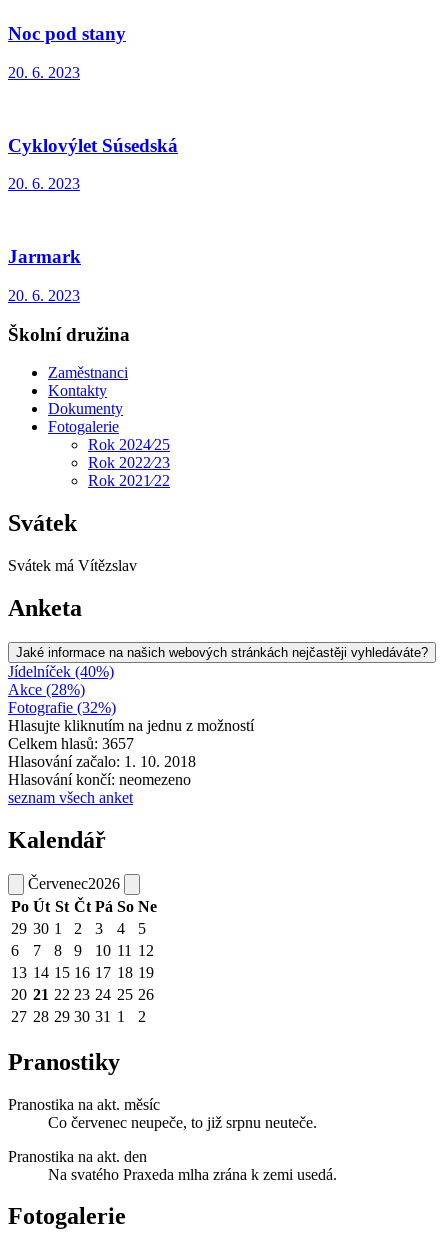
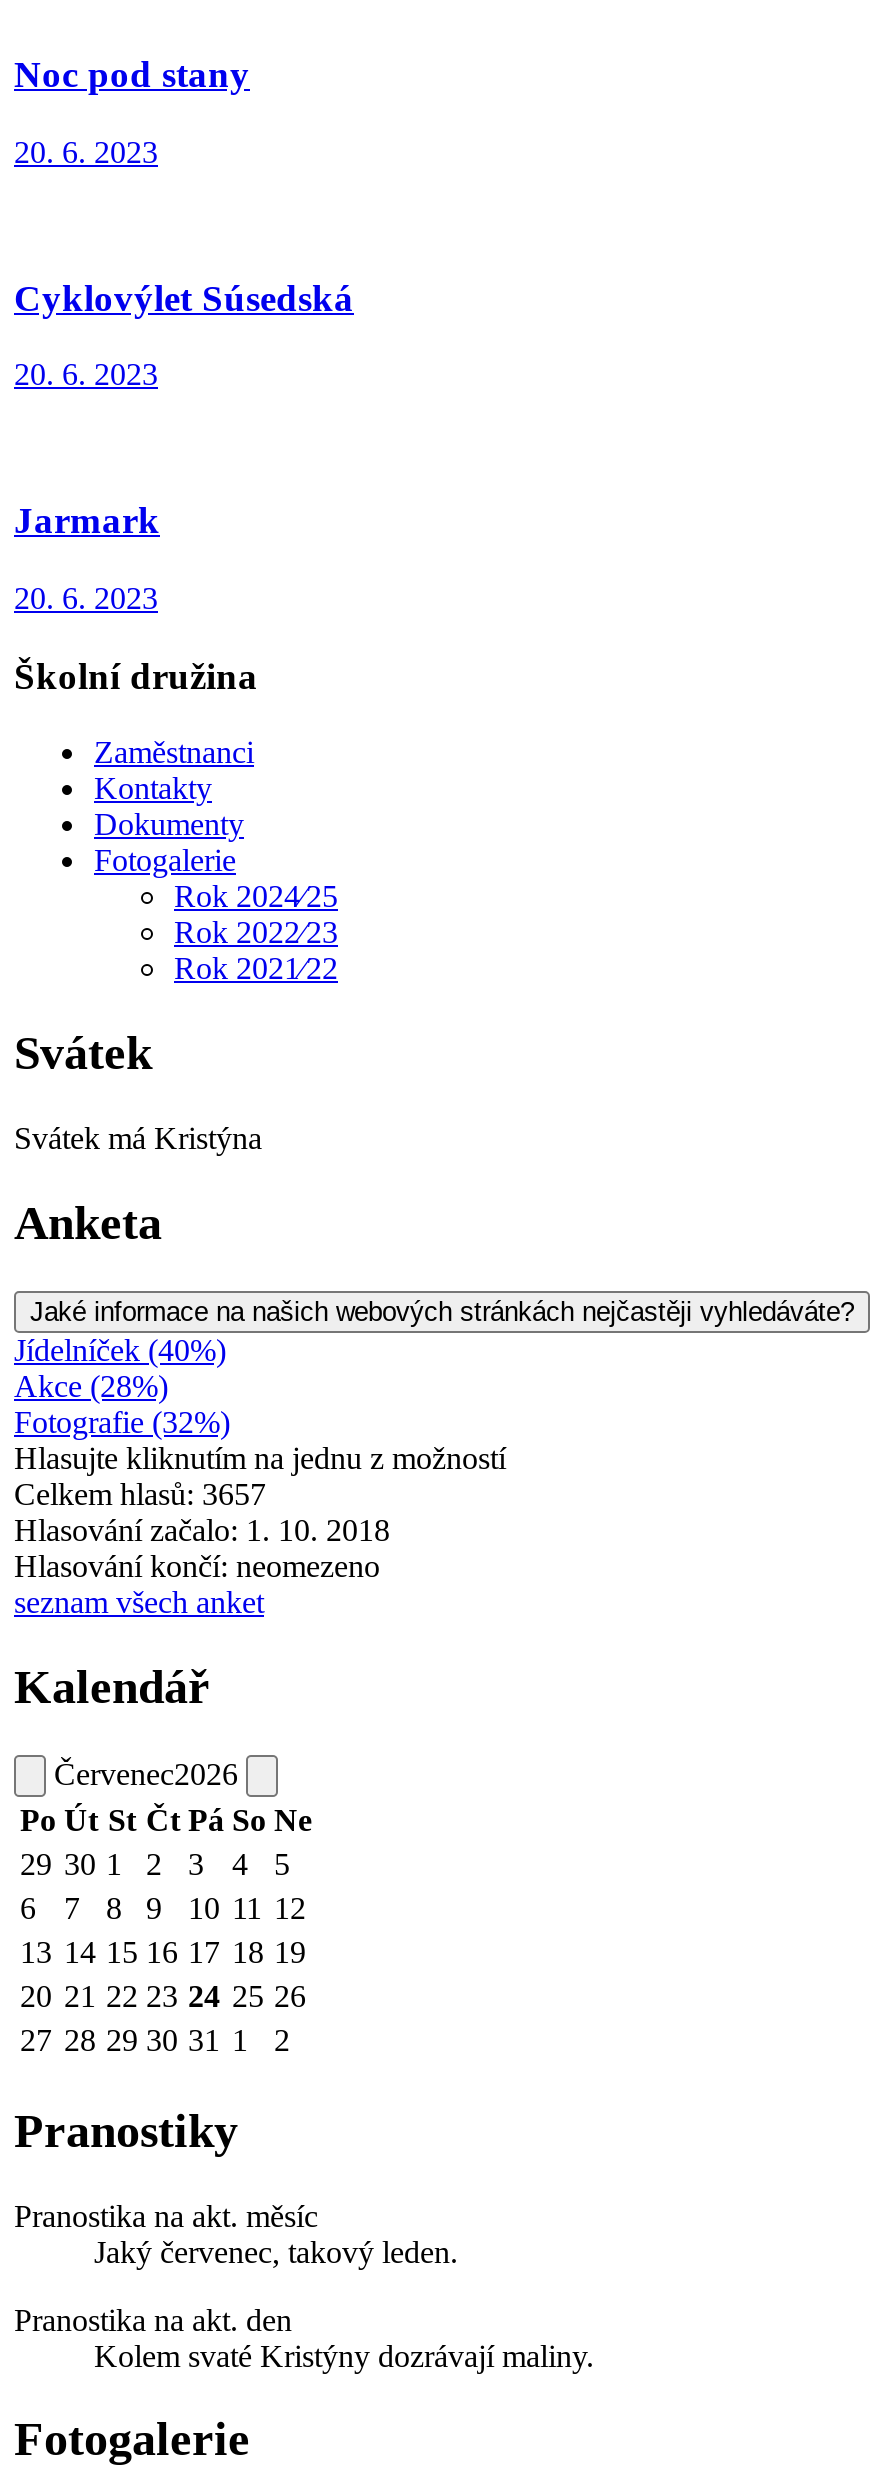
[8,557,137,574] Svátek má Vítězslav -> [14,1121,262,1155] Svátek má Kristýna
[48,1113,317,1130] Co červenec neupeče, to již srpnu neuteče. -> [94,2234,458,2268] Jaký červenec, takový leden.
[48,1165,337,1182] Na svatého Praxeda mlha zrána k zemi usedá. -> [94,2338,594,2372] Kolem svaté Kristýny dozrávají maliny.

